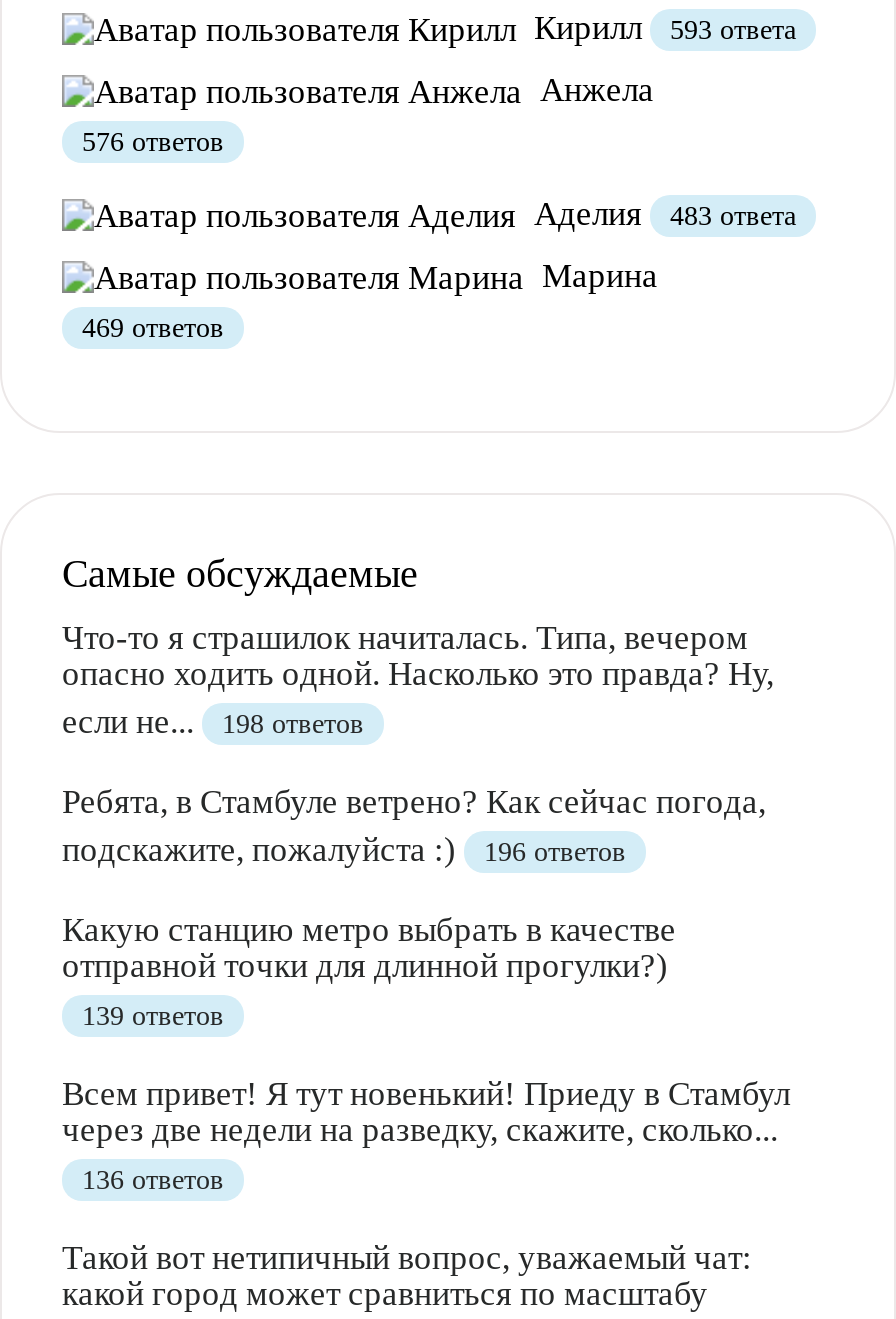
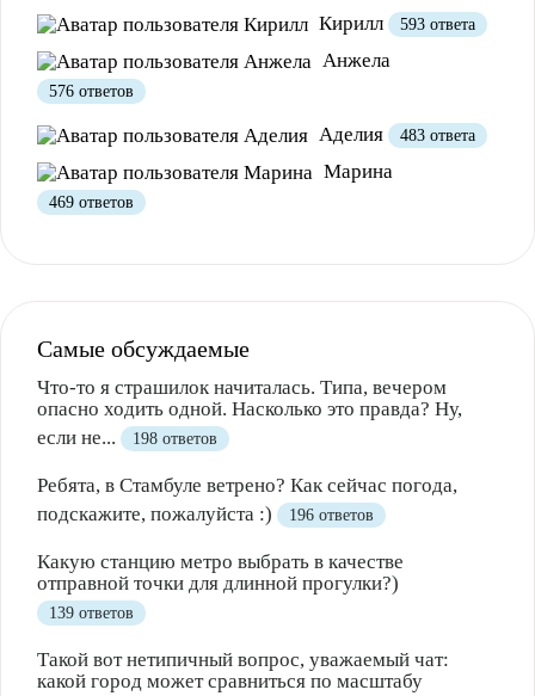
[62,1075,790,1195] Всем привет! Я тут новенький! Приеду в Стамбул | через две недели на разведку, скажите, сколько... | 136 ответов -> none

